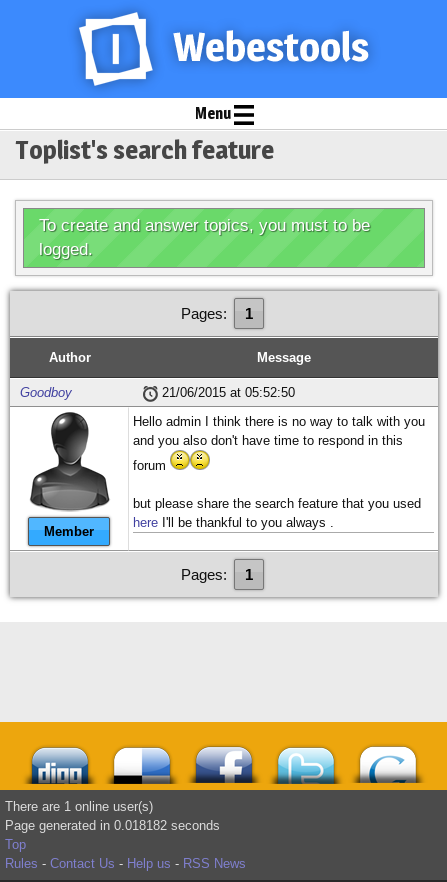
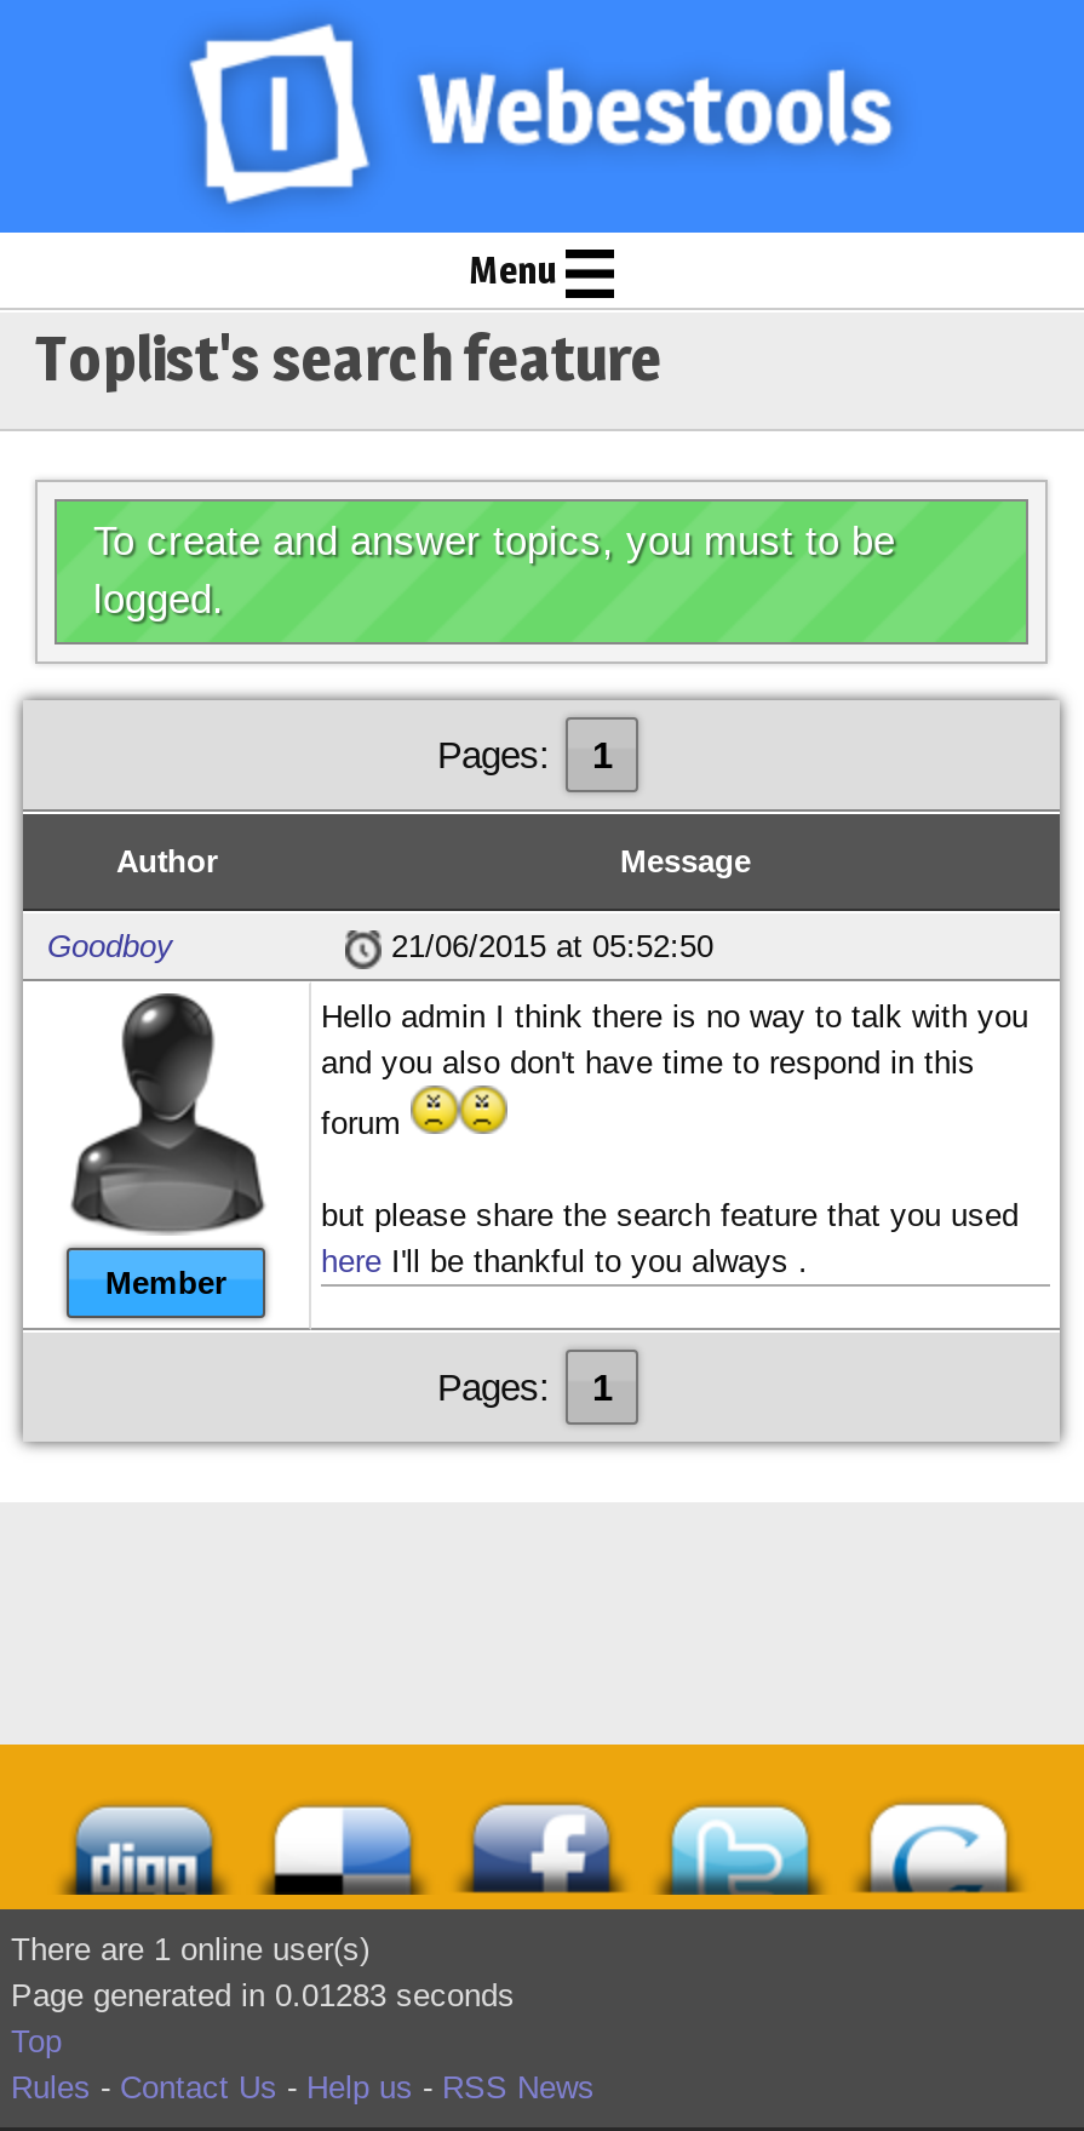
[5,818,220,833] Page generated in 0.018182 seconds -> [11,1977,515,2013] Page generated in 0.01283 seconds

